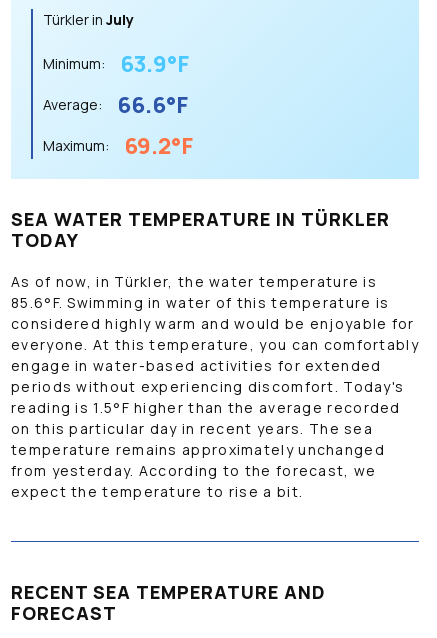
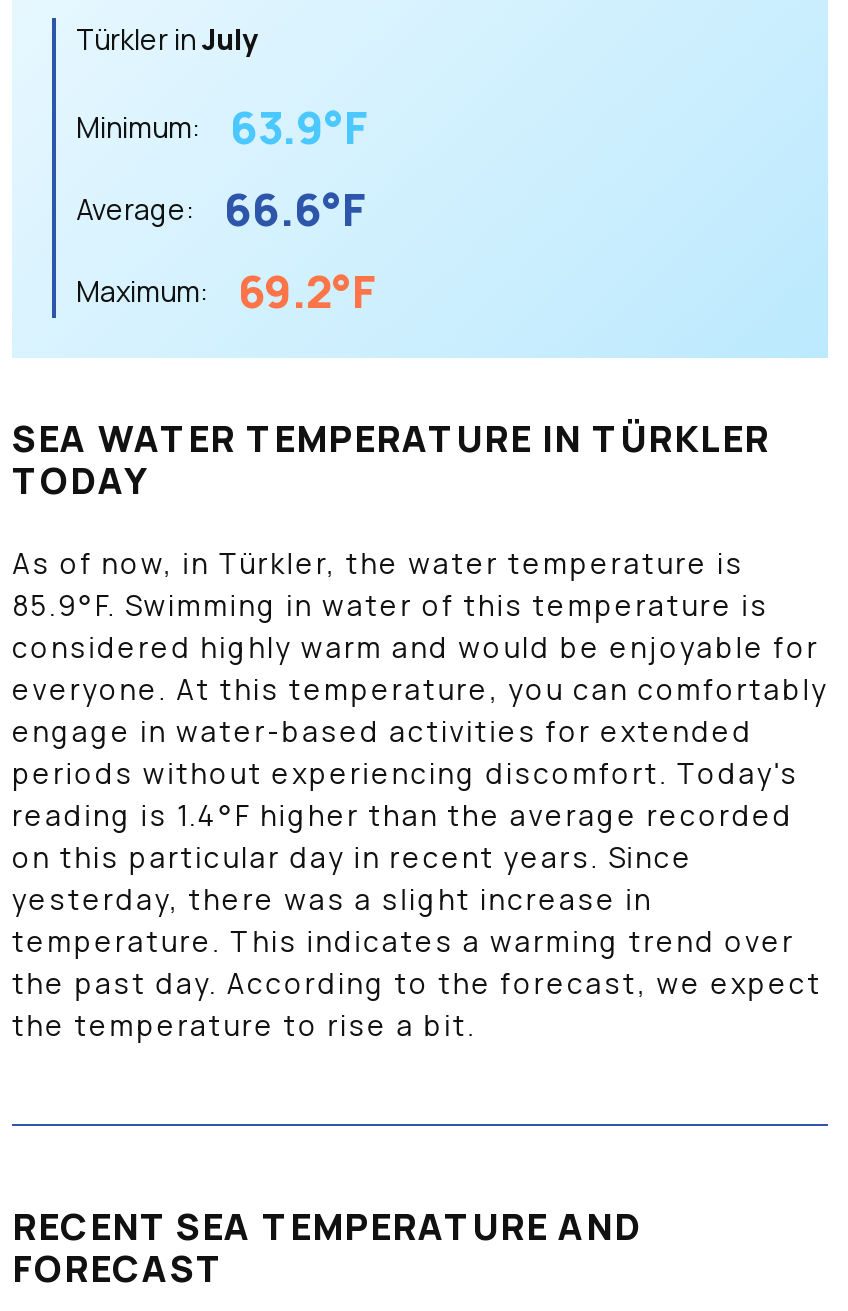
[11,293,389,312] 85.6°F. Swimming in water of this temperature is -> [12,586,769,624] 85.9°F. Swimming in water of this temperature is
[11,398,401,501] reading is 1.5°F higher than the average recorded | on this particular day in recent years. The sea | temperature remains approximately unchanged | from yesterday. According to the forecast, we | expect the temperature to rise a bit. -> [12,796,822,1044] reading is 1.4°F higher than the average recorded | on this particular day in recent years. Since | yesterday, there was a slight increase in | temperature. This indicates a warming trend over | the past day. According to the forecast, we expect | the temperature to rise a bit.

